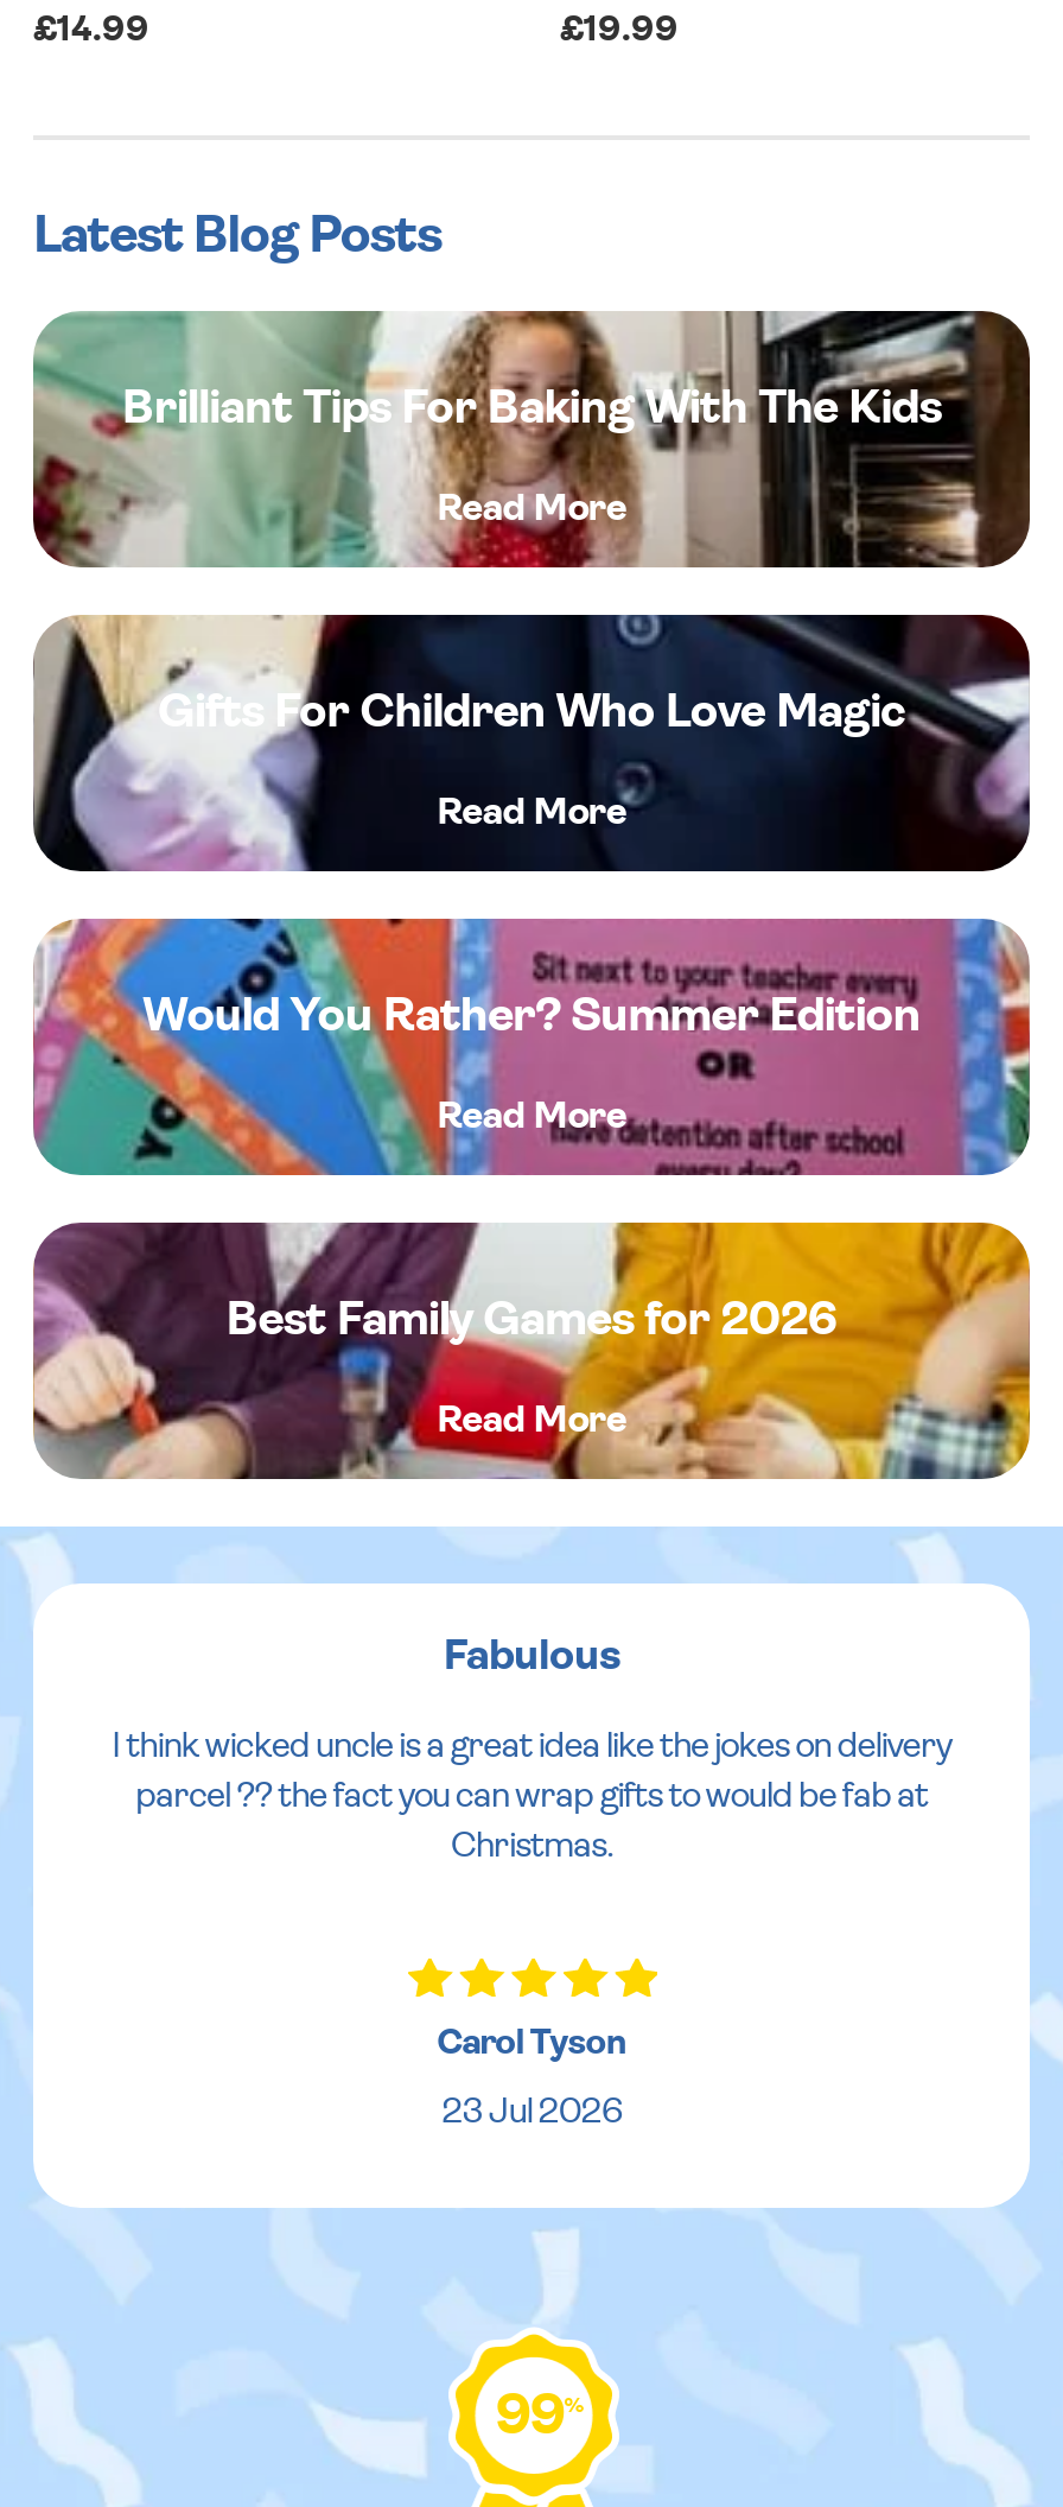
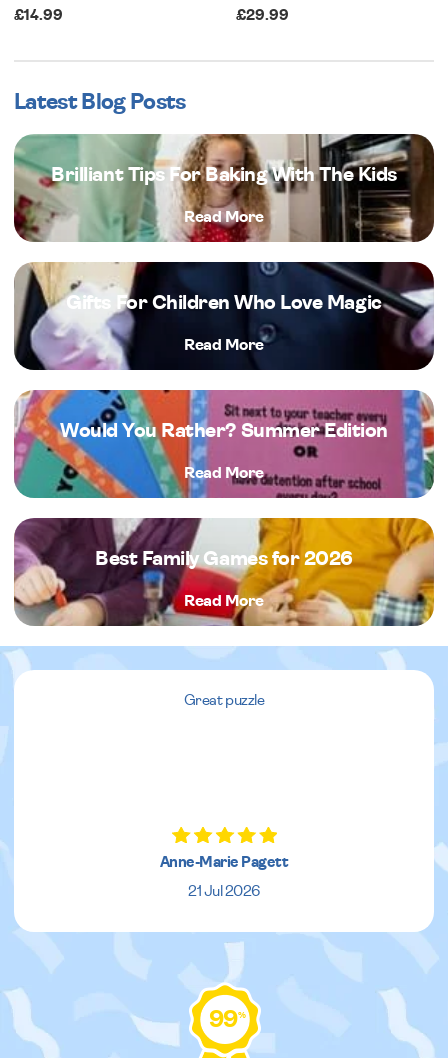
[560,12,679,48] £19.99 -> [236,8,289,23] £29.99
[112,1636,951,1864] Fabulous | I think wicked uncle is a great idea like the jokes on delivery | parcel ?? the fact you can wrap gifts to would be fab at | Christmas. -> [184,693,264,708] Great puzzle
[437,2026,626,2130] Carol Tyson | 23 Jul 2026 -> [160,855,288,899] Anne-Marie Pagett | 21 Jul 2026

